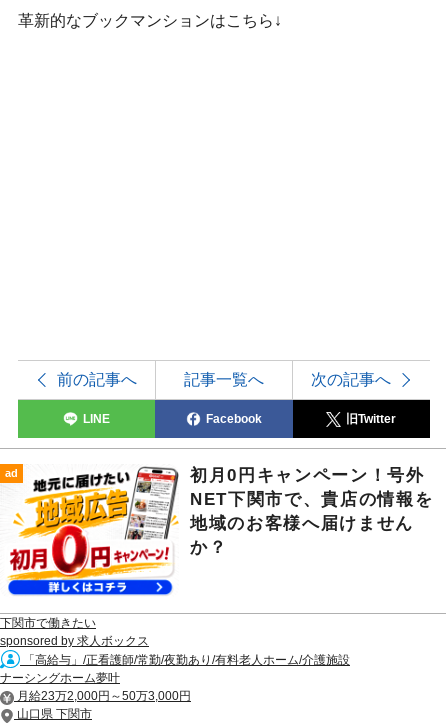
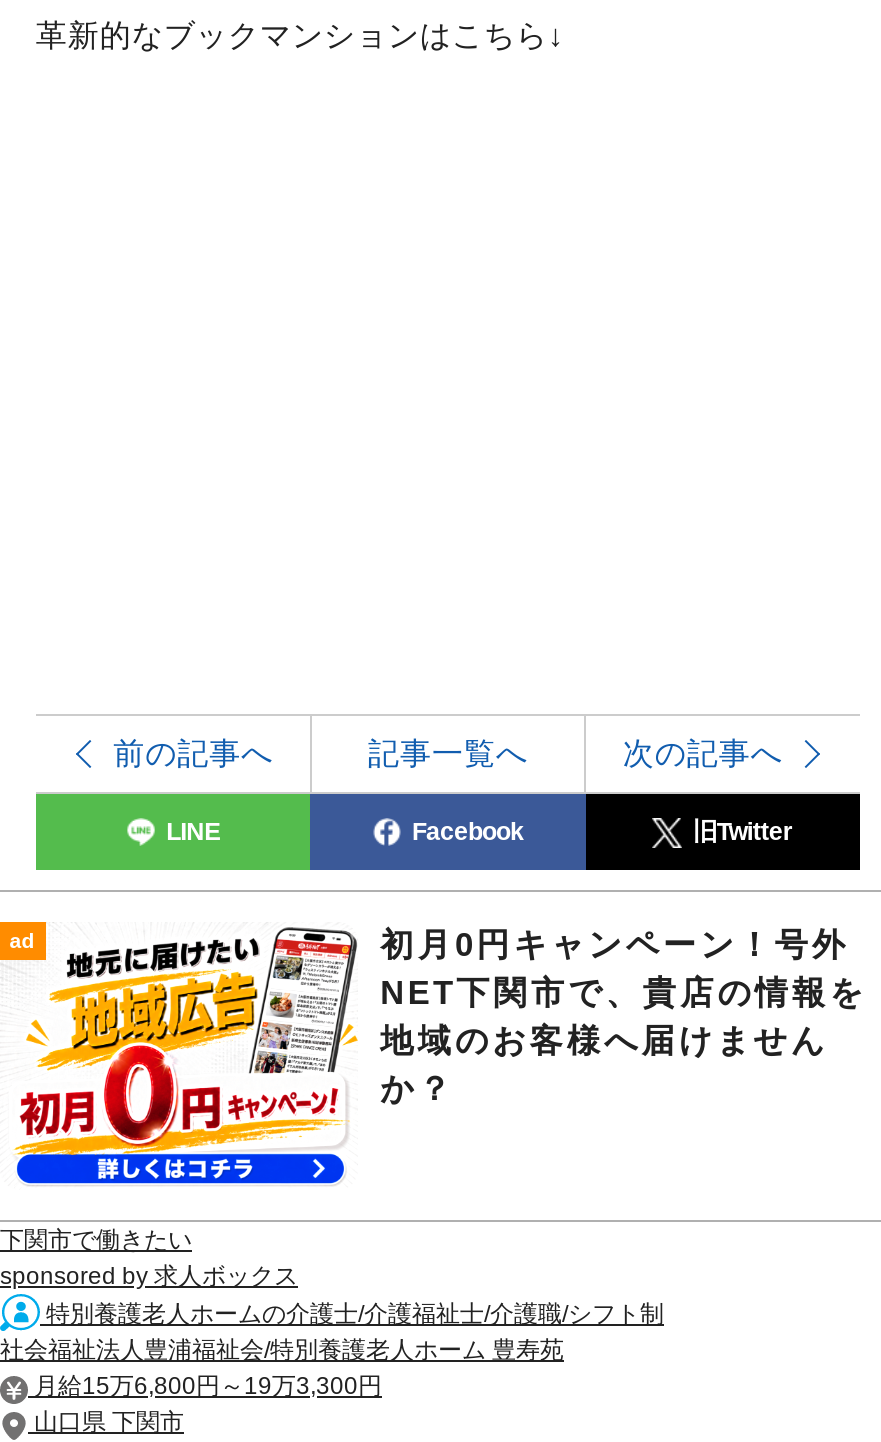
[0,653,350,703] 「高給与」/正看護師/常勤/夜勤あり/有料老人ホーム/介護施設 | ナーシングホーム夢叶 | 月給23万2,000円～50万3,000円 -> [0,1300,664,1400] 特別養護老人ホームの介護士/介護福祉士/介護職/シフト制 | 社会福祉法人豊浦福祉会/特別養護老人ホーム 豊寿苑 | 月給15万6,800円～19万3,300円

